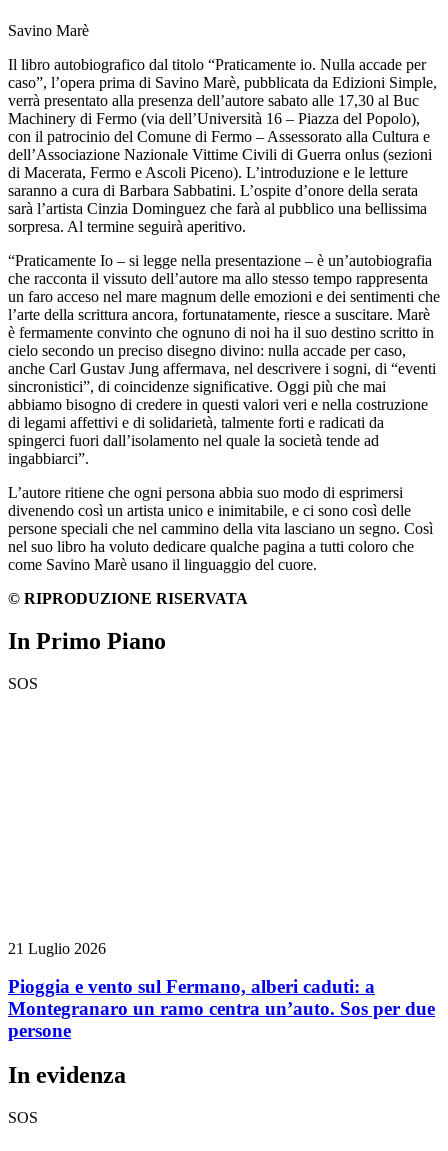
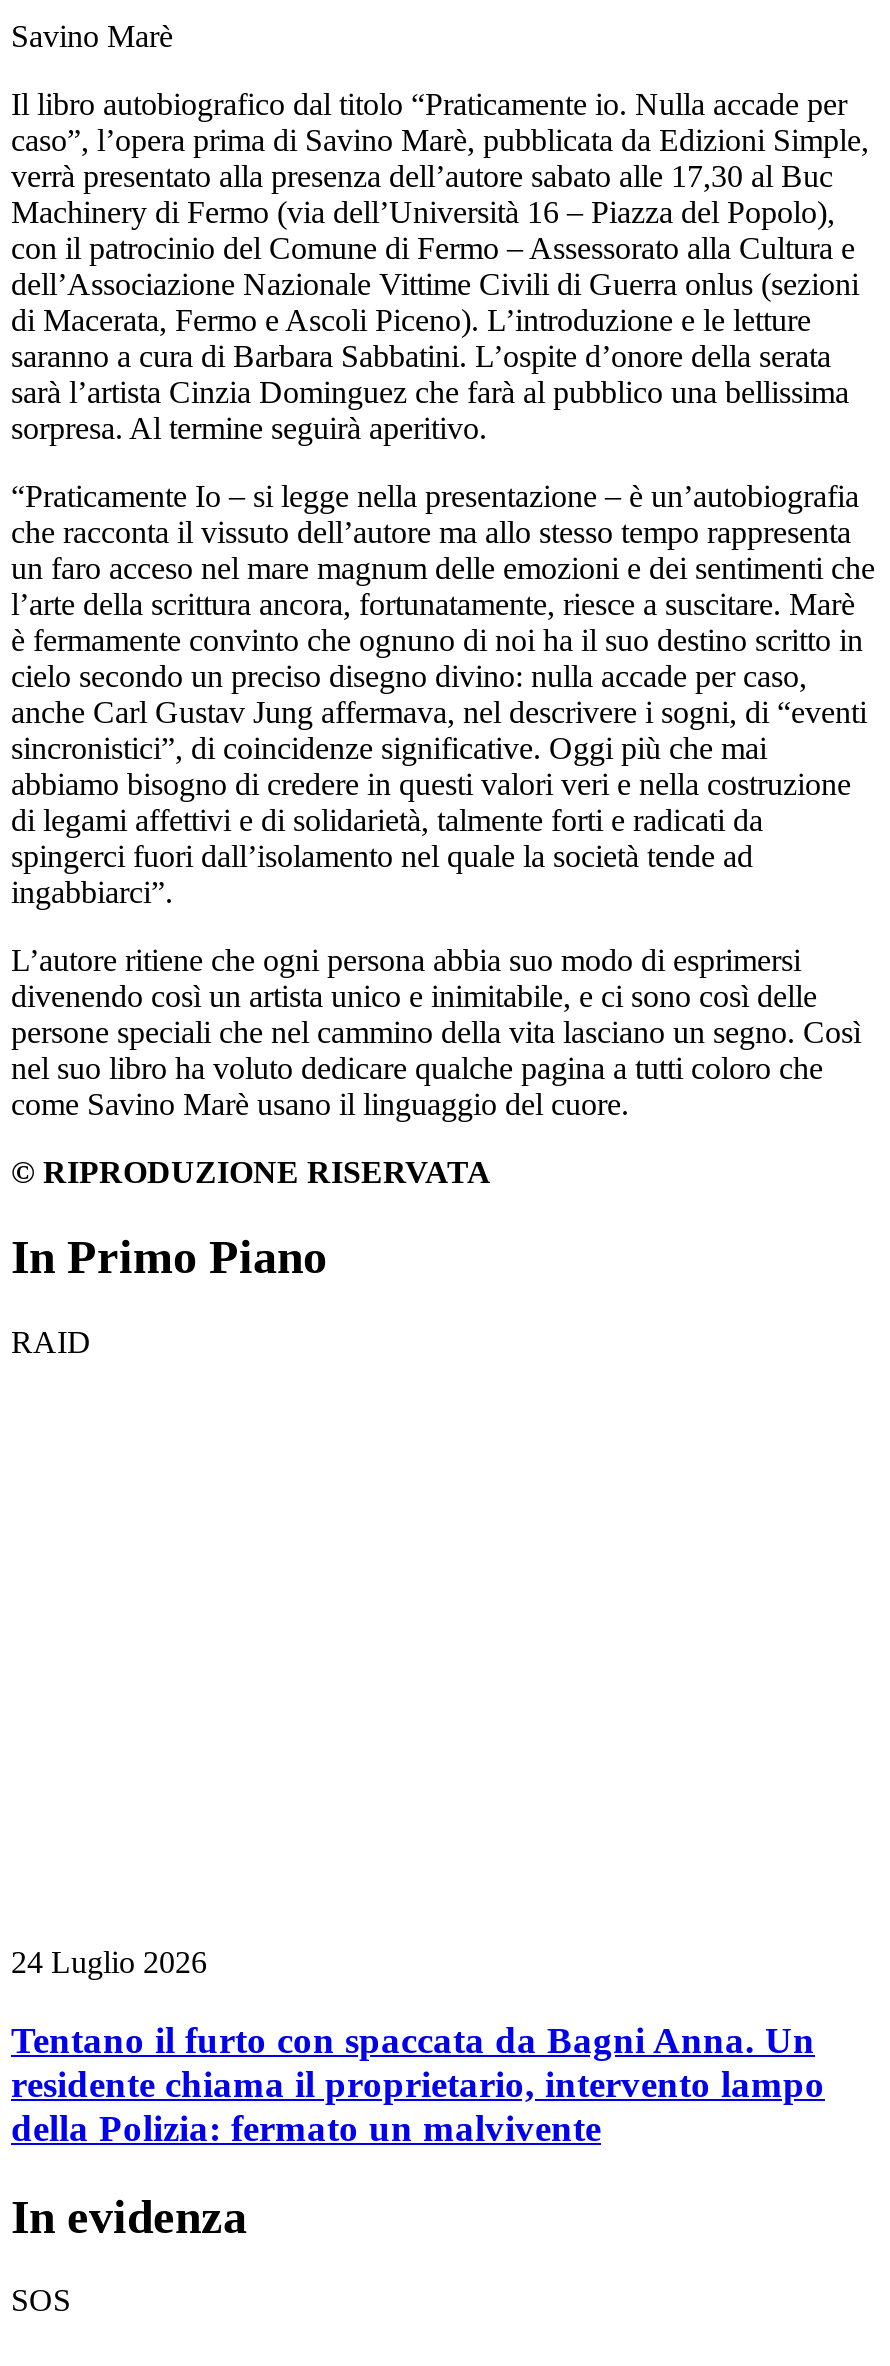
[8,675,38,692] SOS -> [11,1324,91,1358] RAID
[8,940,106,957] 21 Luglio 2026 -> [11,1945,207,1979] 24 Luglio 2026
[8,976,435,1041] Pioggia e vento sul Fermano, alberi caduti: a | Montegranaro un ramo centra un’auto. Sos per due | persone -> [11,2018,825,2148] Tentano il furto con spaccata da Bagni Anna. Un | residente chiama il proprietario, intervento lampo | della Polizia: fermato un malvivente

